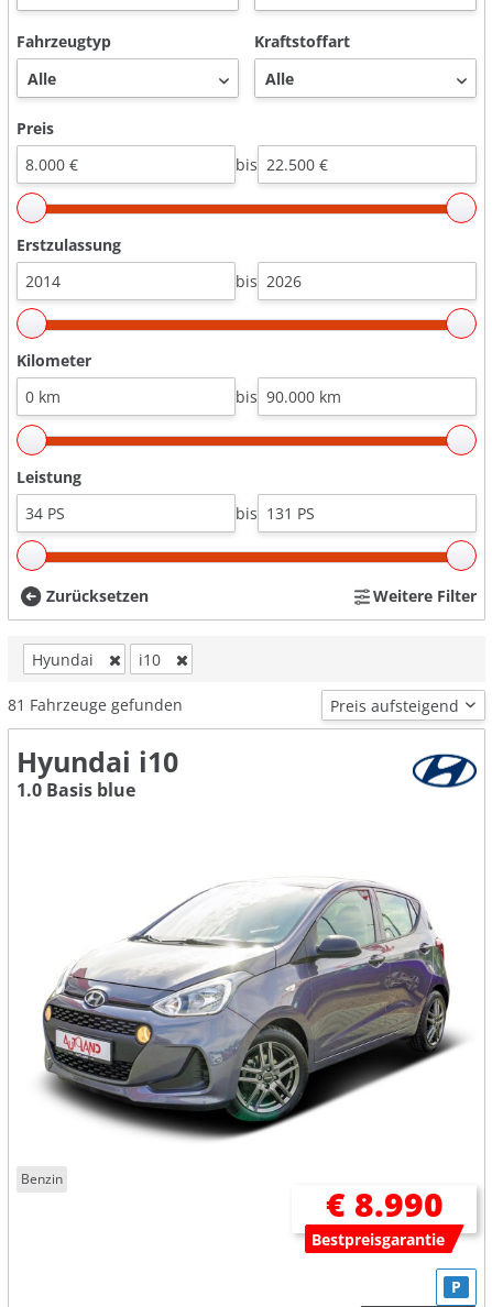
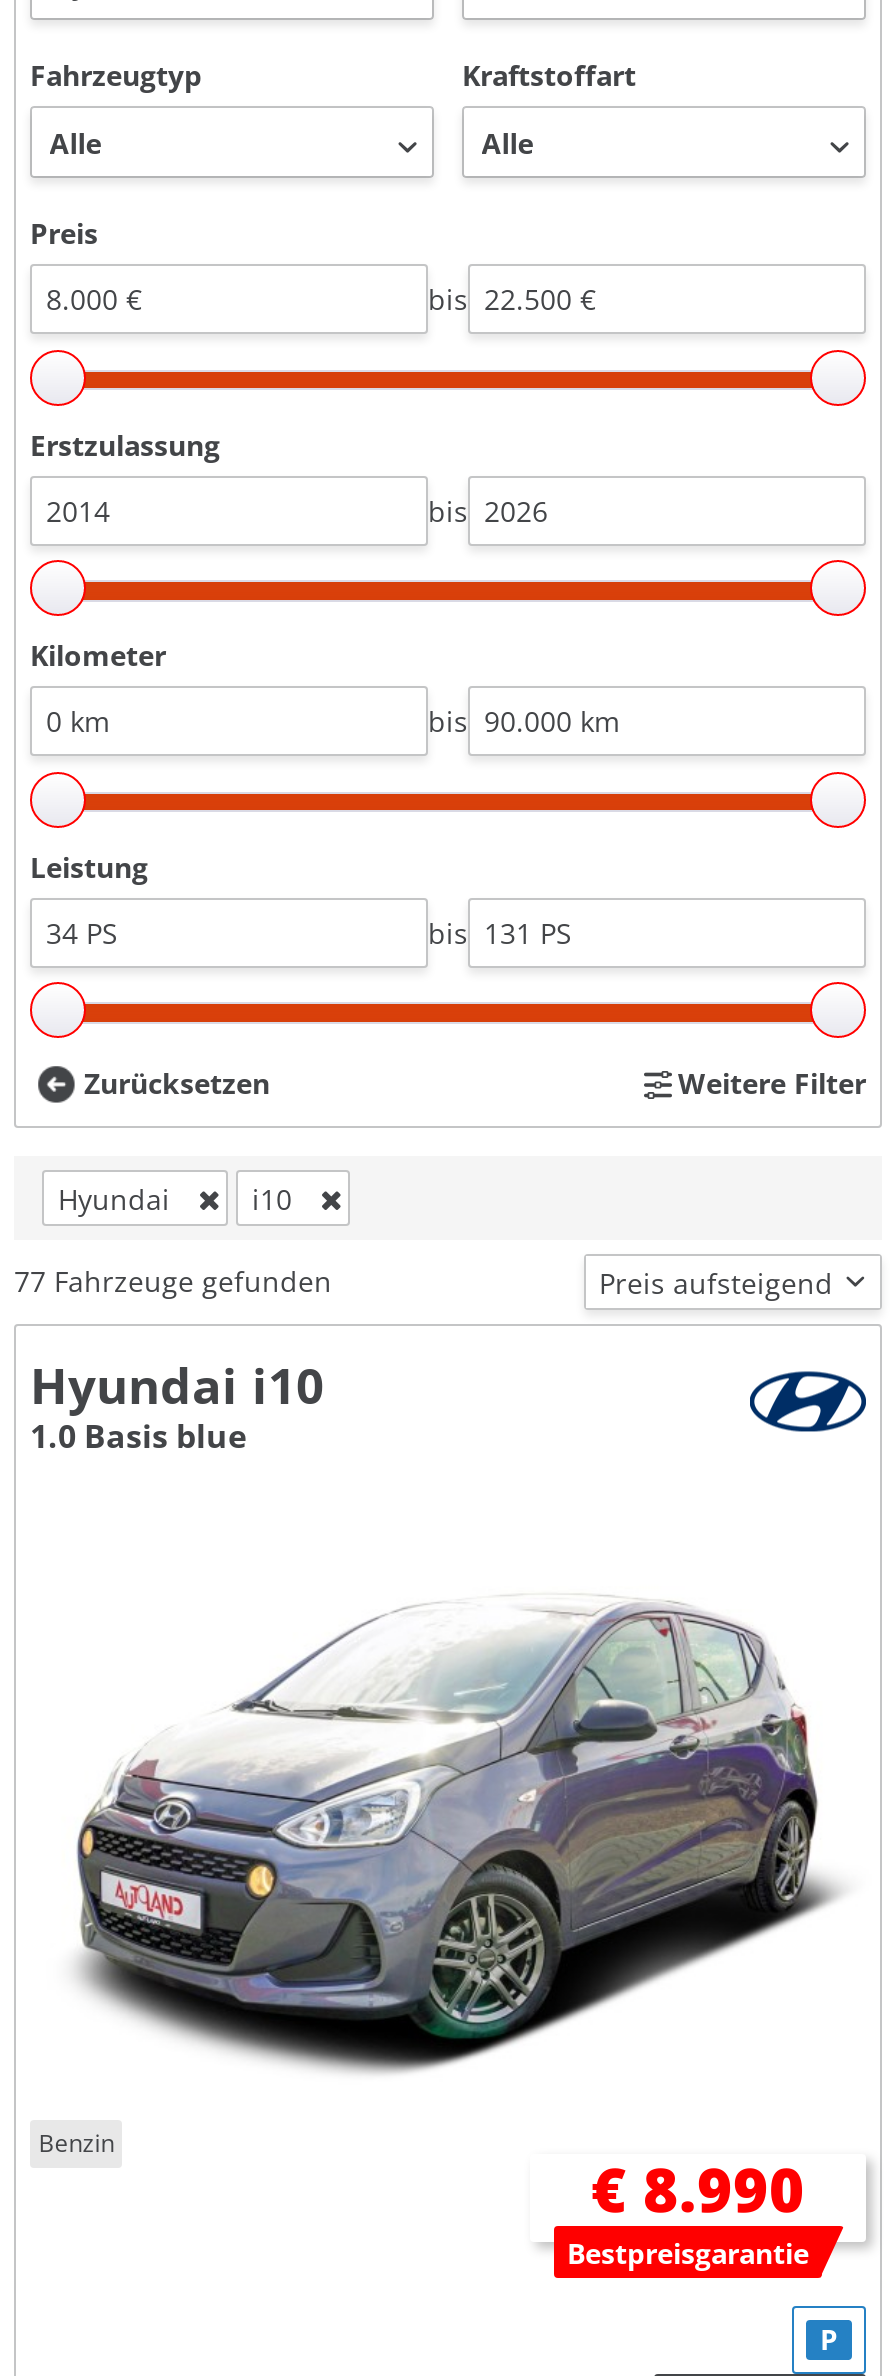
[8,695,183,716] 81 Fahrzeuge gefunden -> [14,1263,332,1301] 77 Fahrzeuge gefunden

